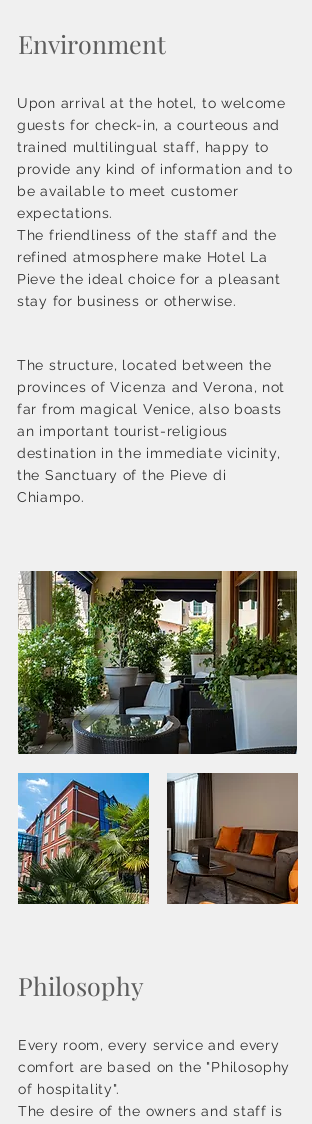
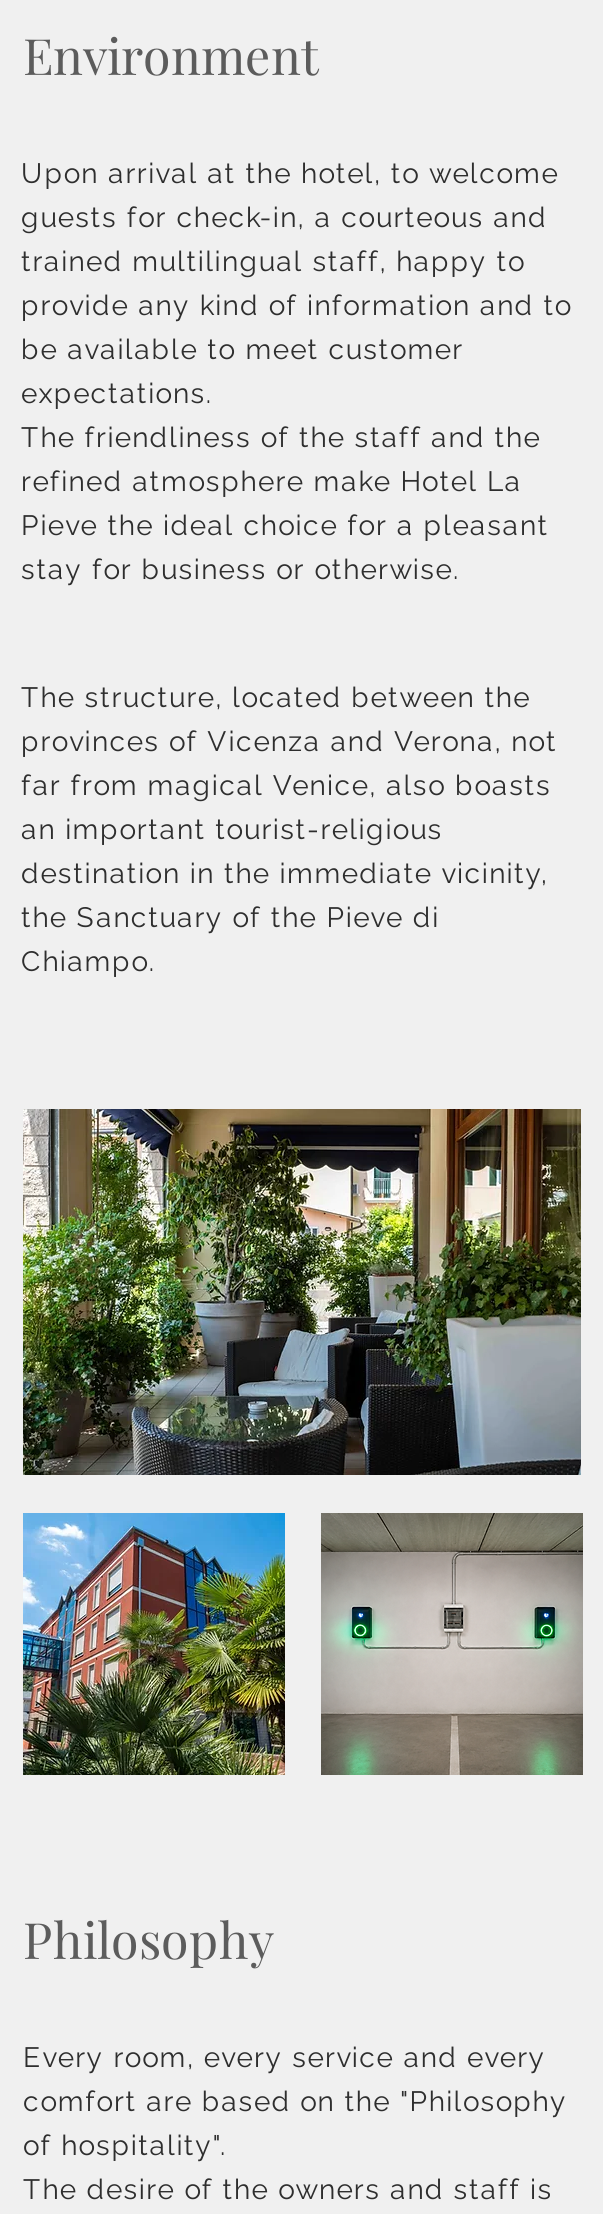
[166,772,299,905] [image] -> [319,1511,585,1777] [image]

